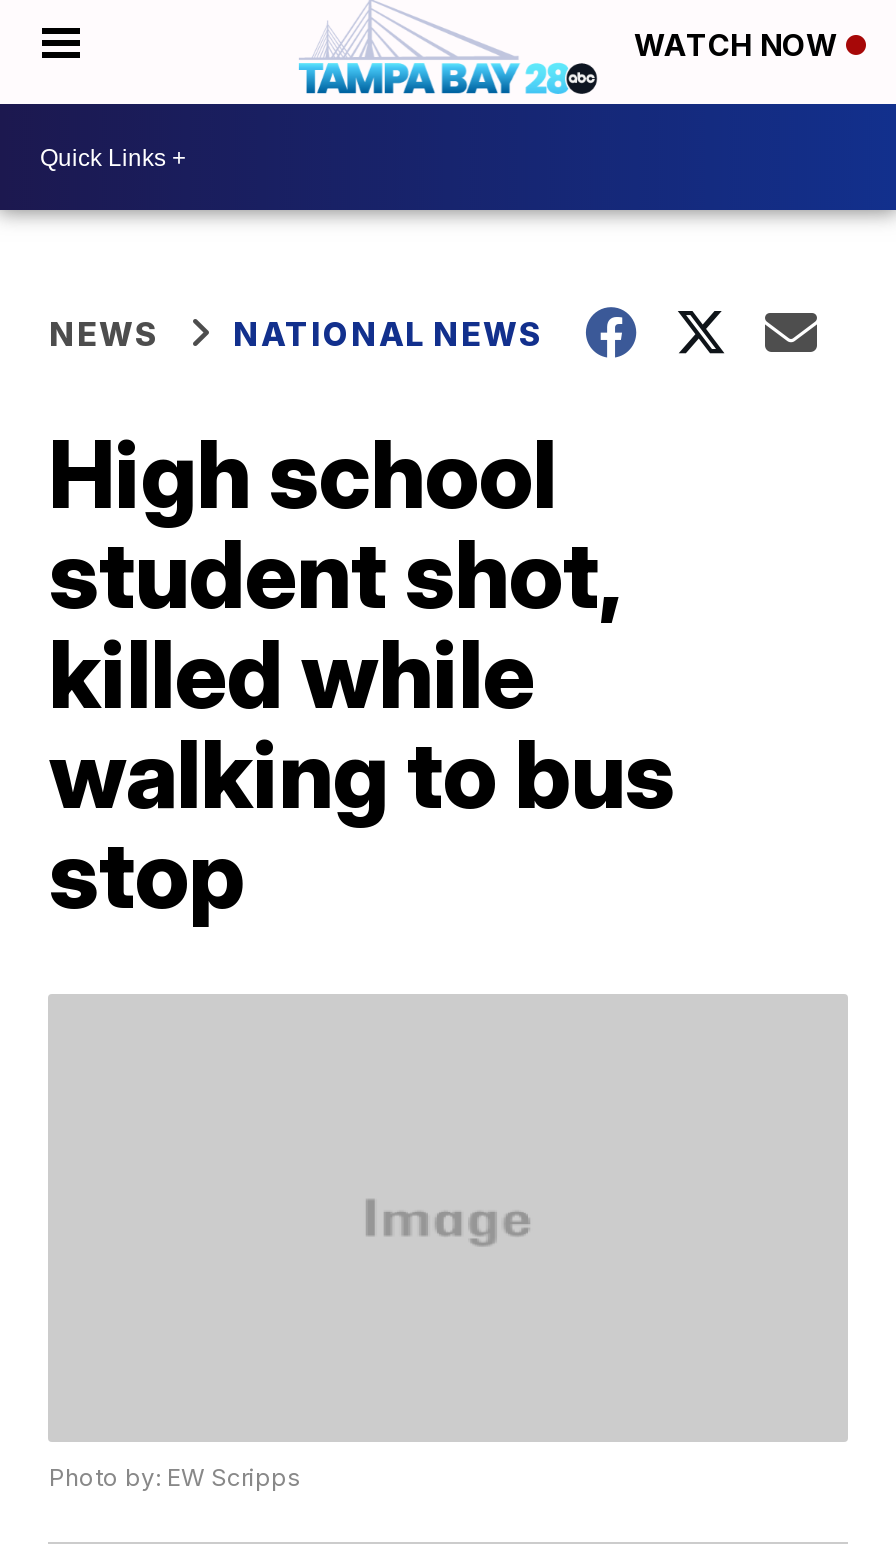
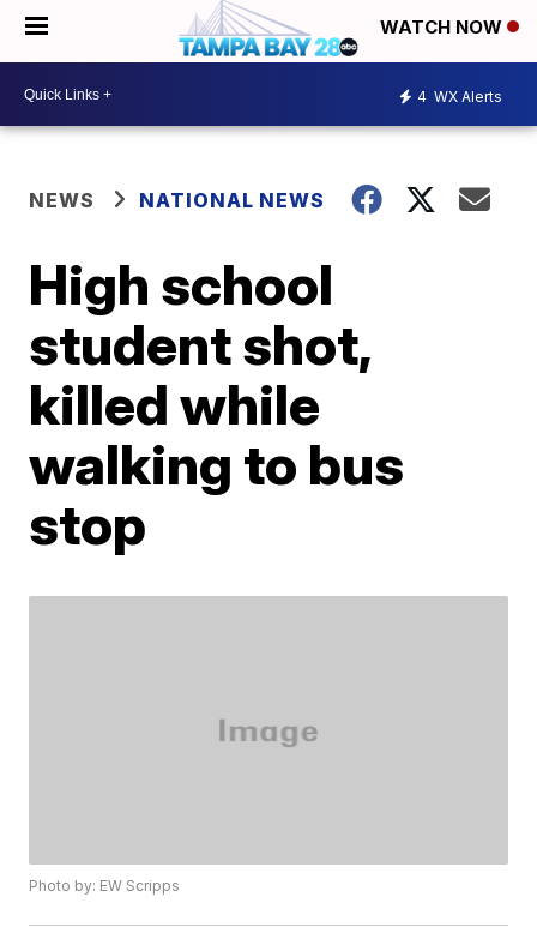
none -> [417,87,502,105] 4 WX Alerts

